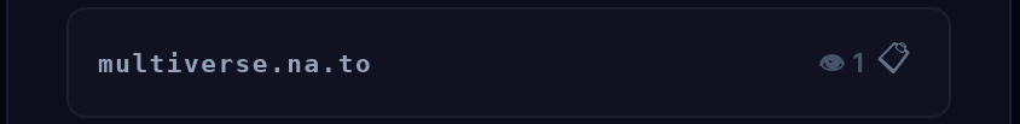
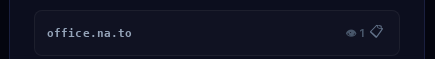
[98,47,372,78] multiverse.na.to -> [47,26,132,39] office.na.to

